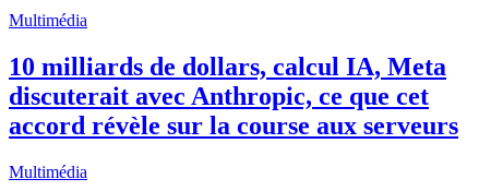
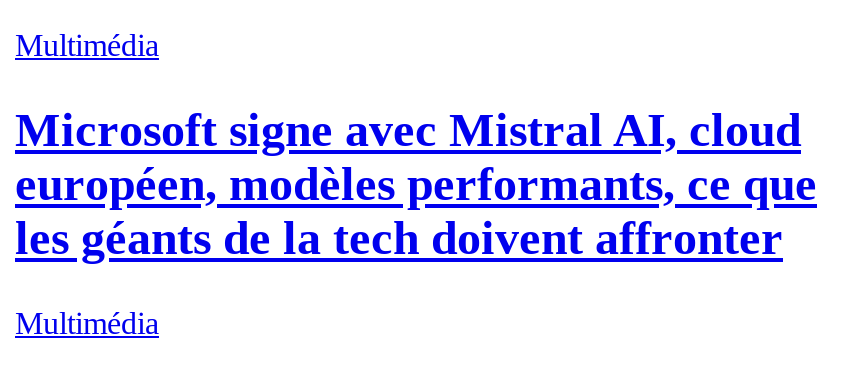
[9,53,458,140] 10 milliards de dollars, calcul IA, Meta | discuterait avec Anthropic, ce que cet | accord révèle sur la course aux serveurs -> [15,105,817,265] Microsoft signe avec Mistral AI, cloud | européen, modèles performants, ce que | les géants de la tech doivent affronter

